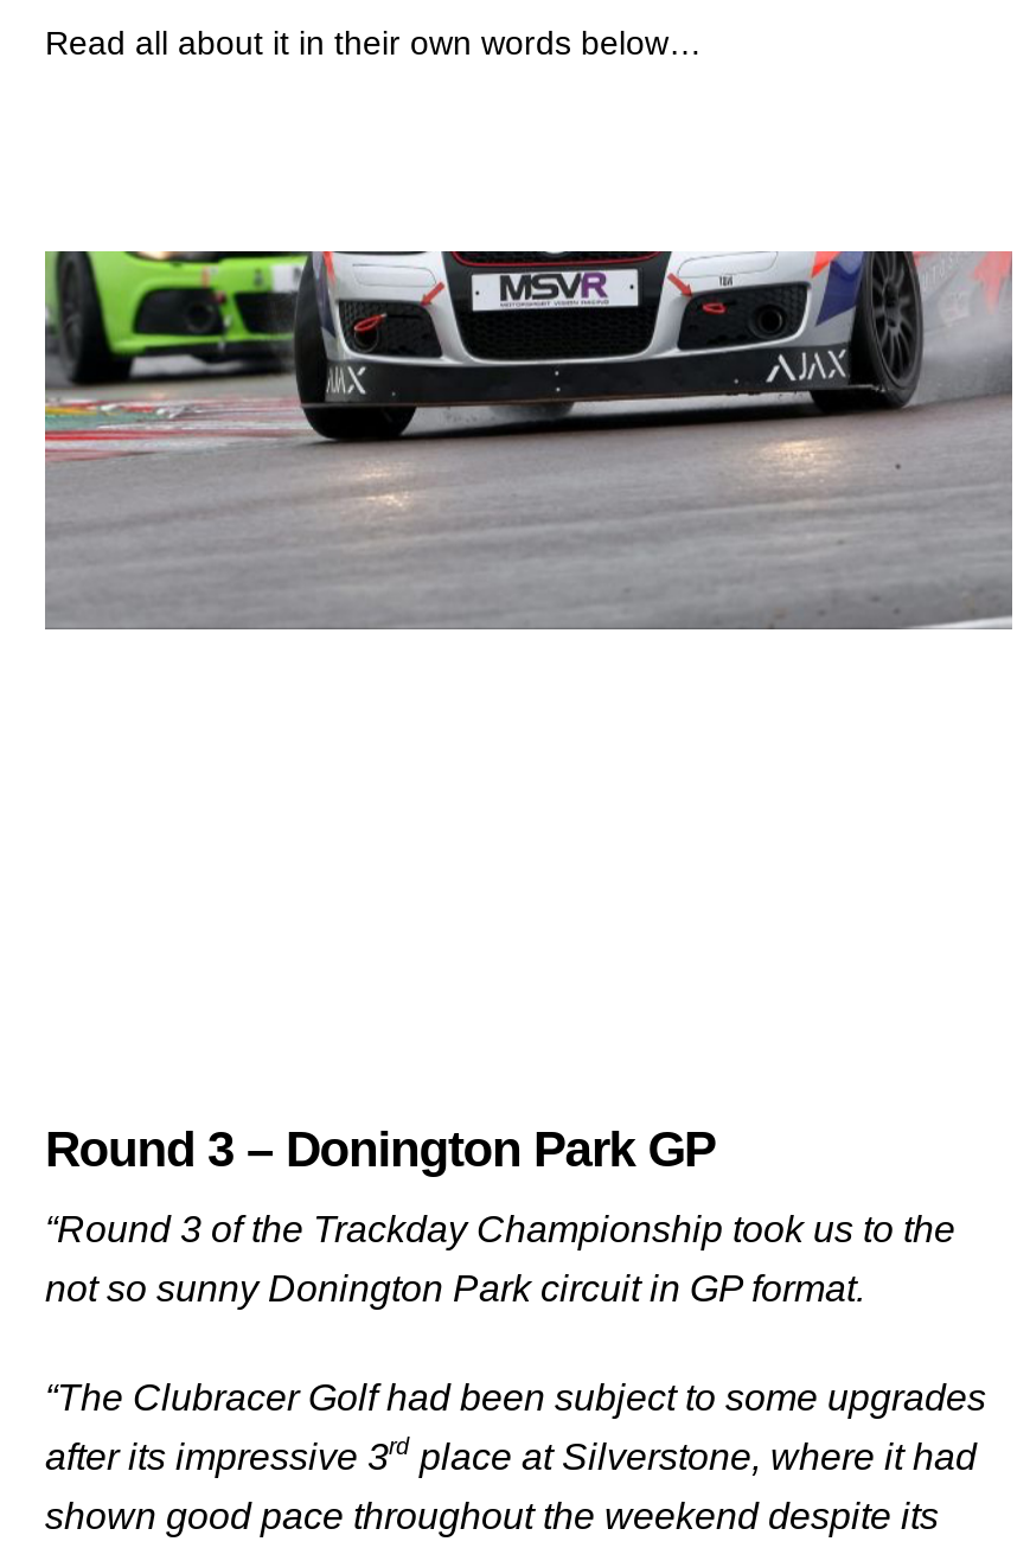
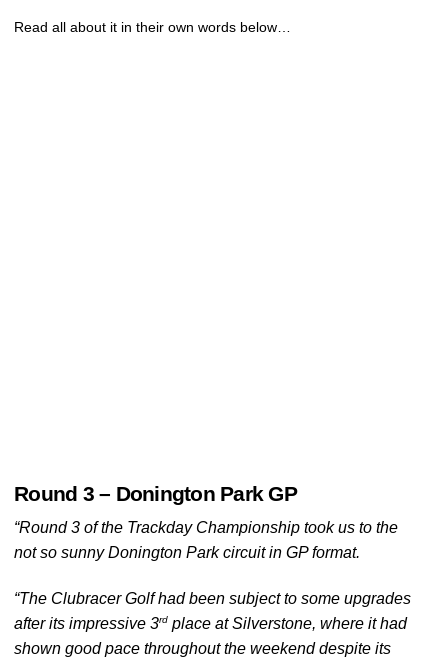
[43,249,1015,633] [image] -> none

